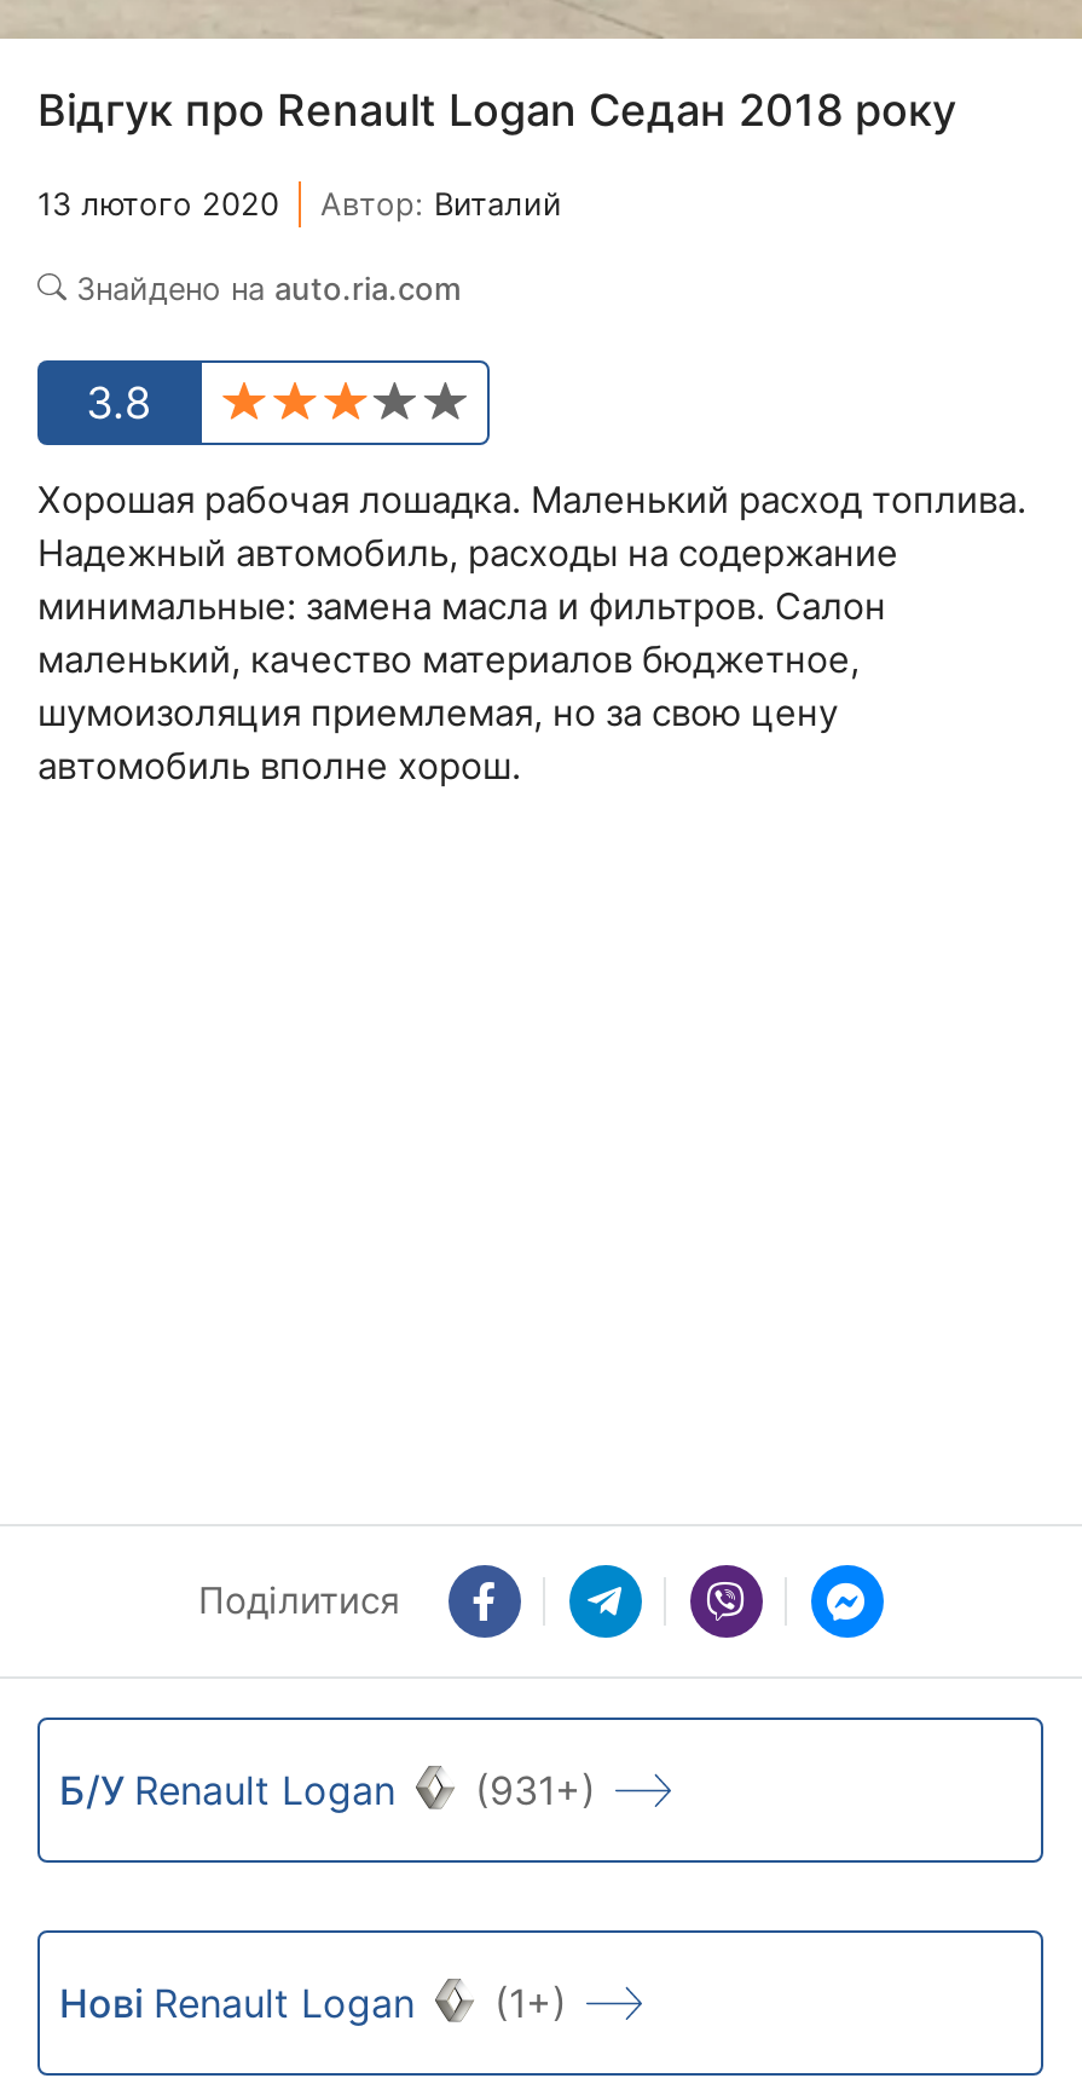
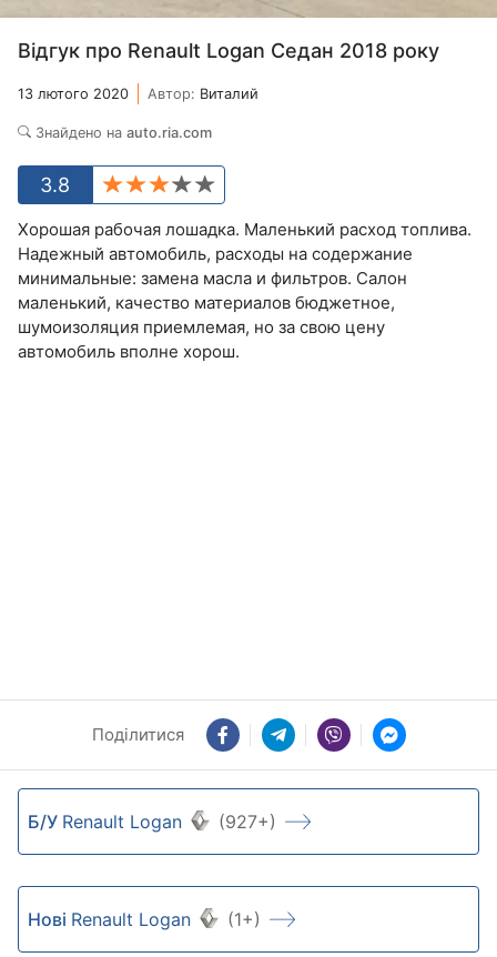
[59,1765,596,1813] Б/У Renault Logan (931+) -> [28,810,276,832] Б/У Renault Logan (927+)

